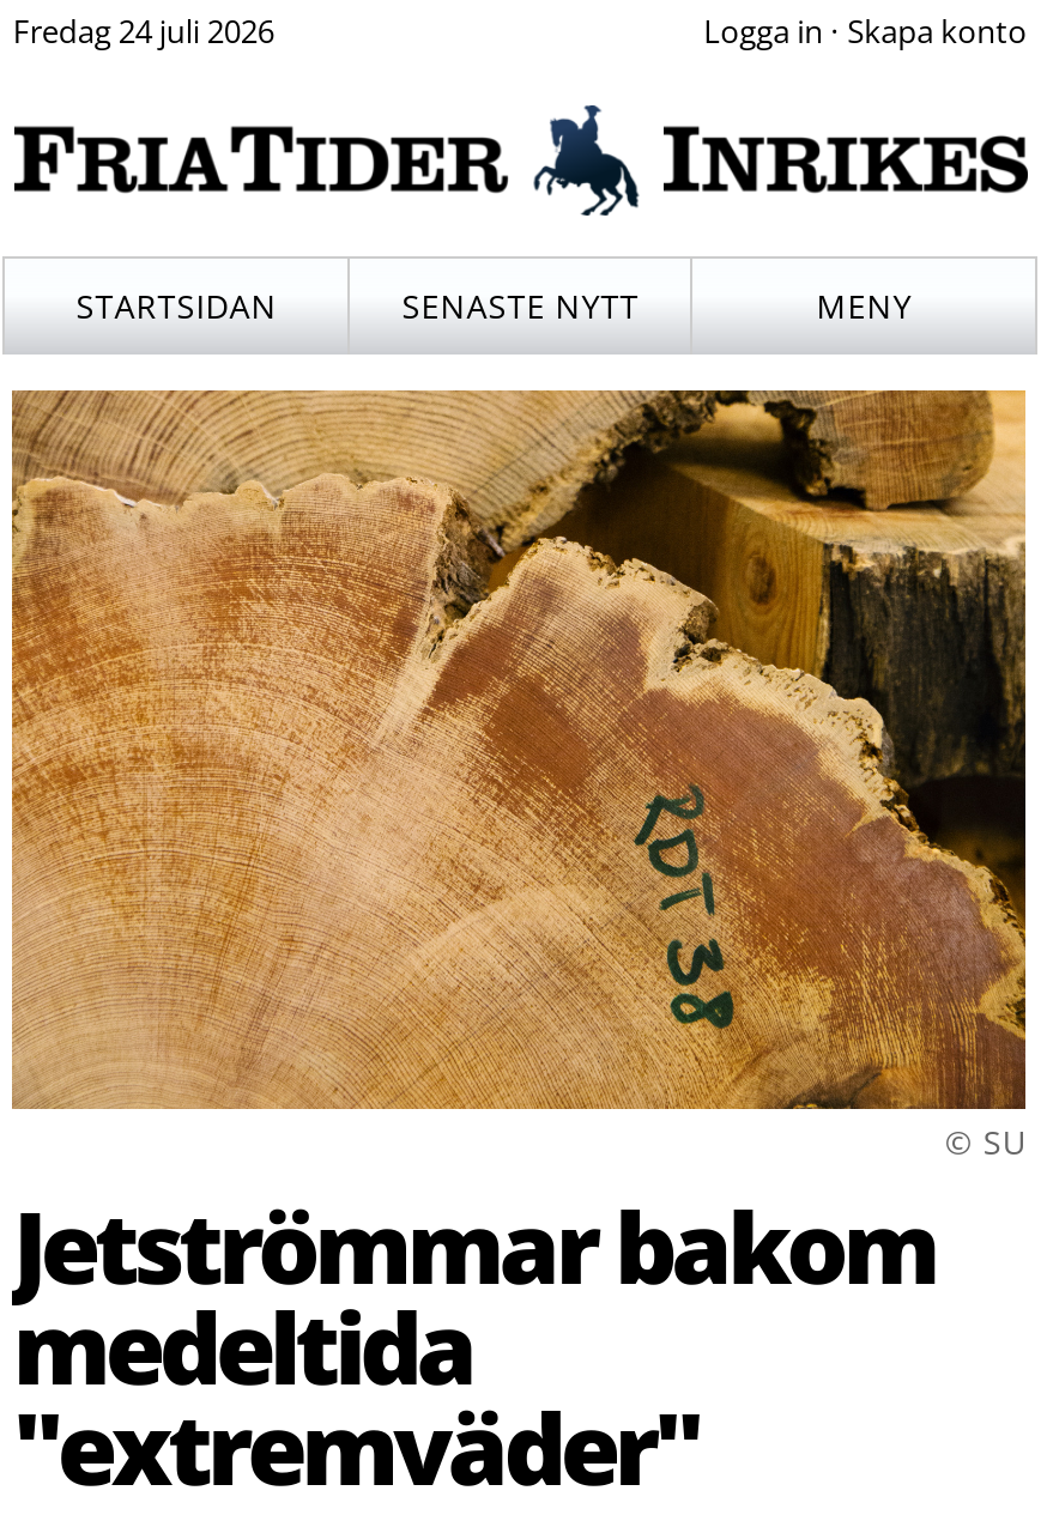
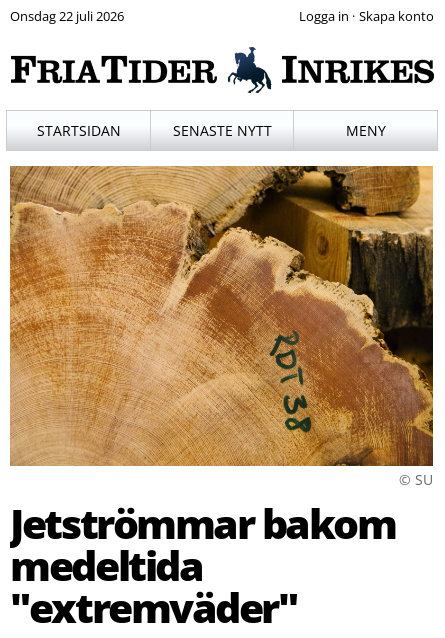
[13,10,274,53] Fredag 24 juli 2026 -> [10,7,124,25] Onsdag 22 juli 2026

